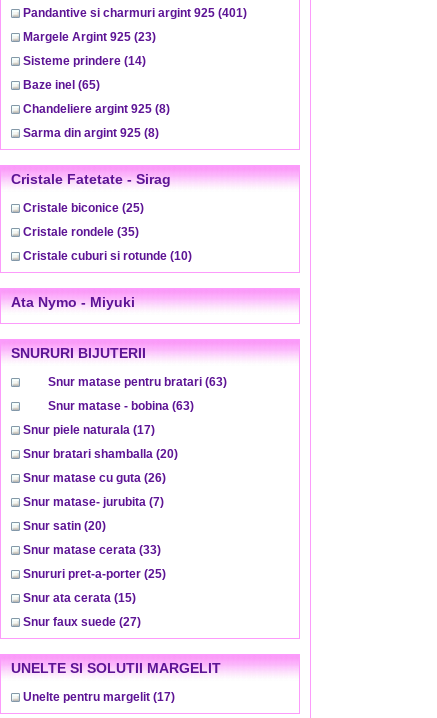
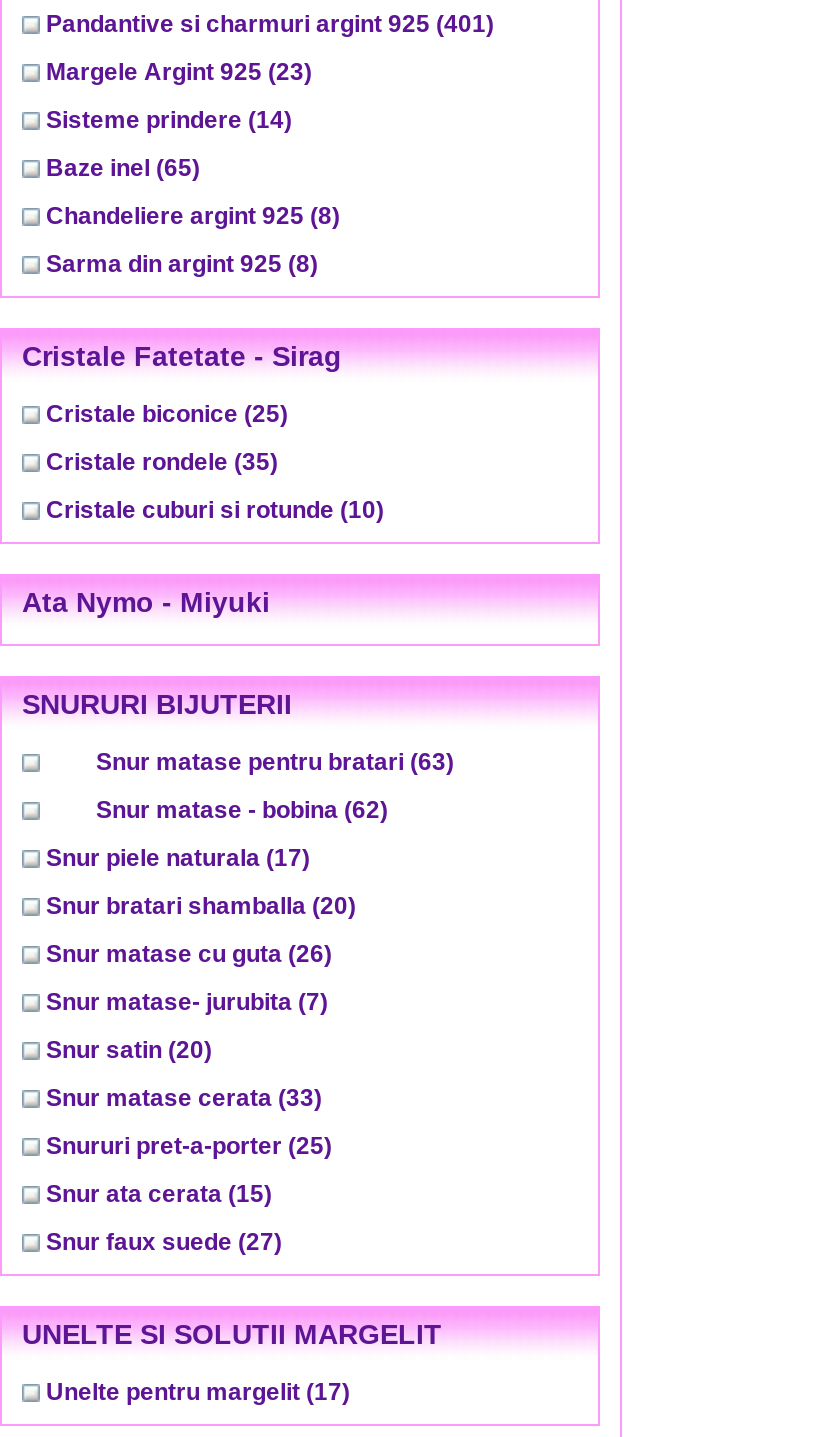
[48,399,194,413] Snur matase - bobina (63) -> [96,796,388,824] Snur matase - bobina (62)

